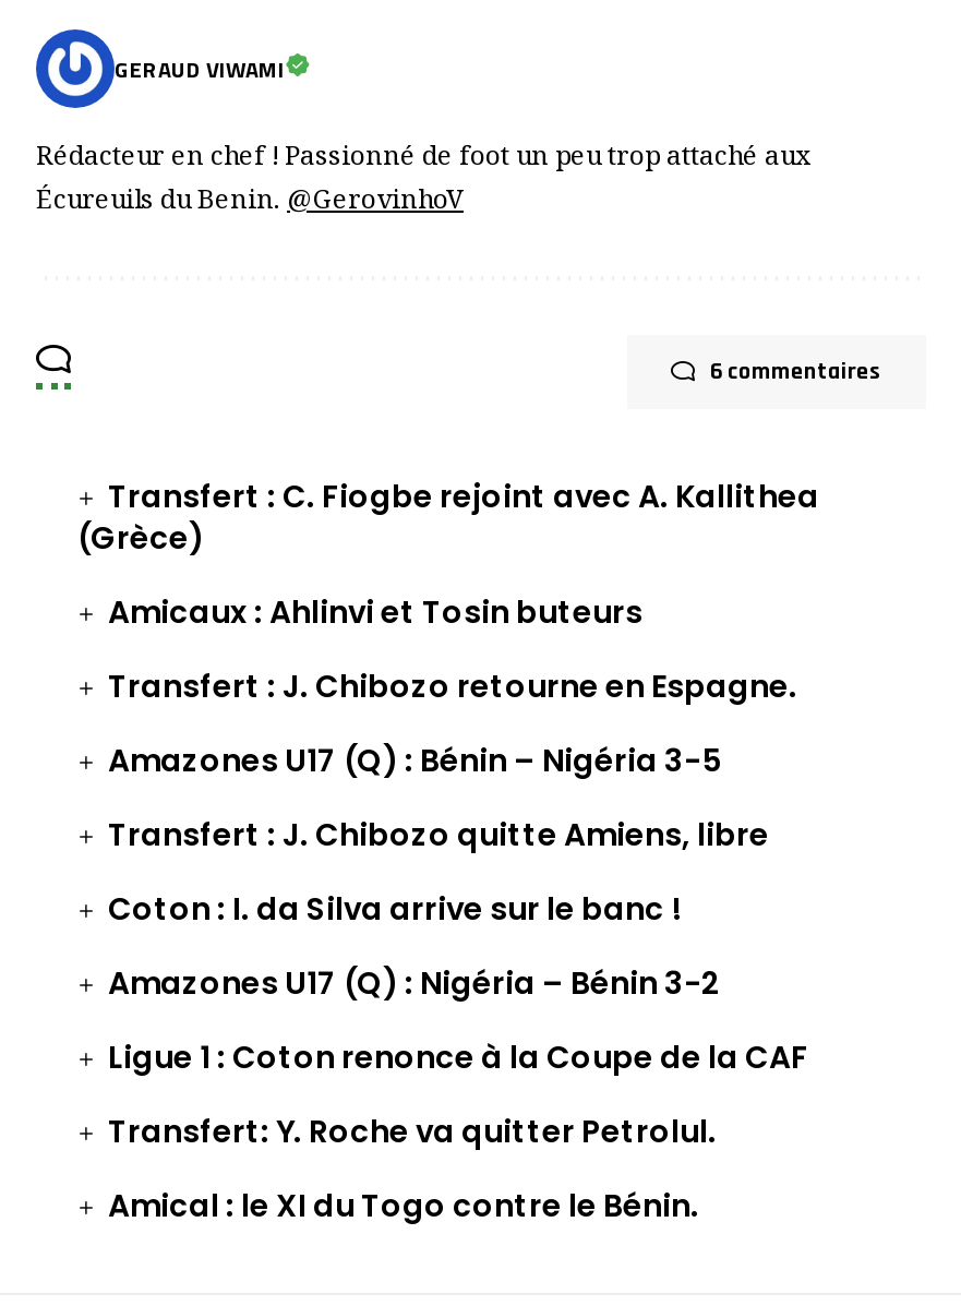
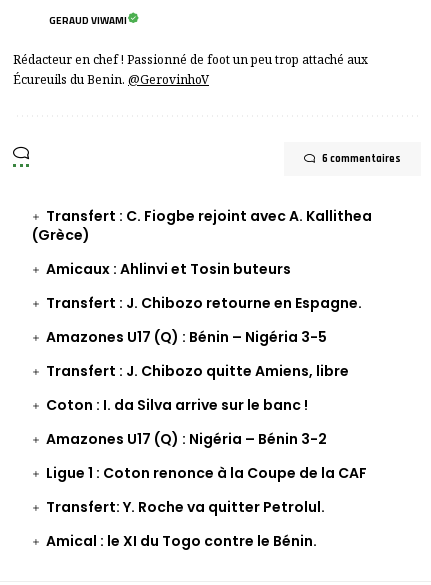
[34,27,112,110] [image] -> none

